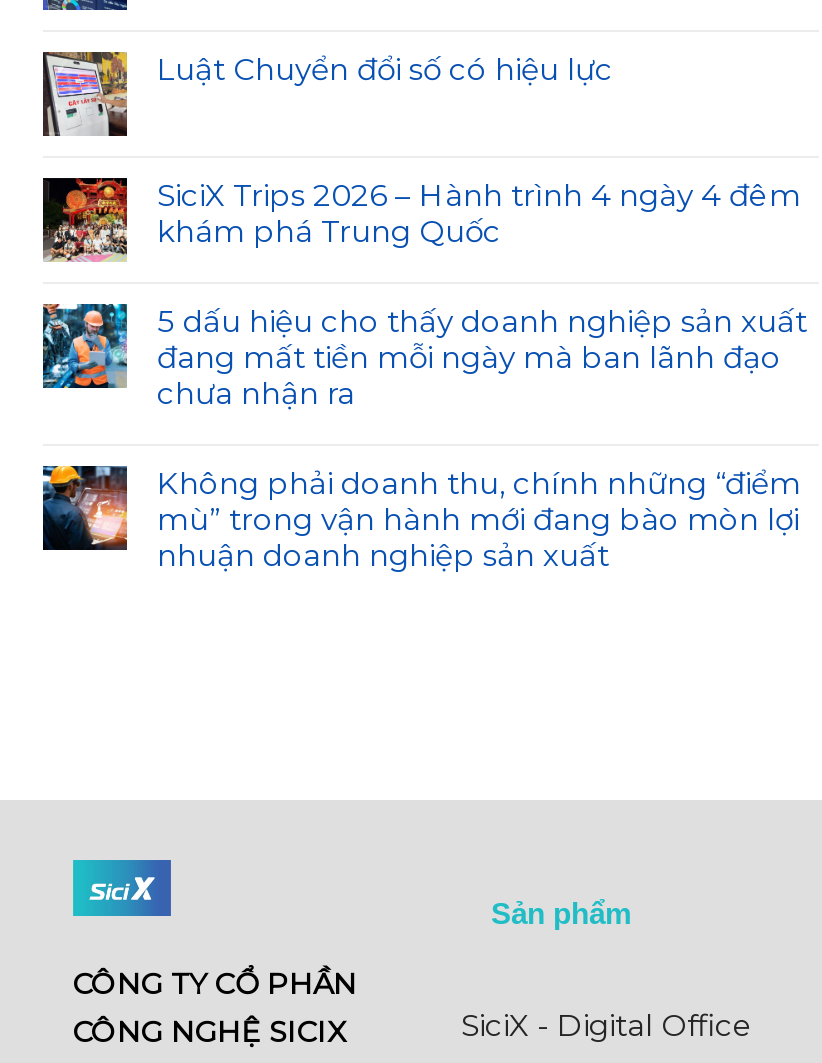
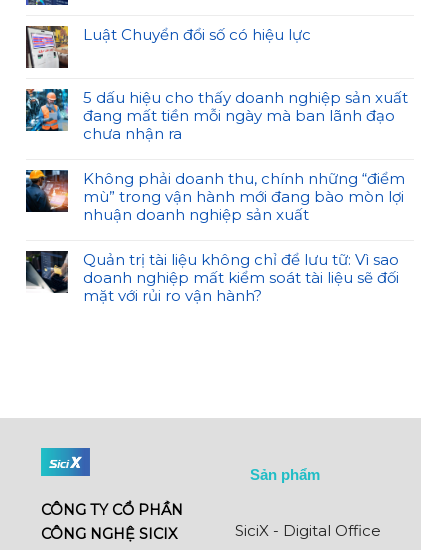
[43,176,801,262] [image] | SiciX Trips 2026 – Hành trình 4 ngày 4 đêm | khám phá Trung Quốc -> none
moved [39,300,807,574] -> [24,87,408,224]: [image] | 5 dấu hiệu cho thấy doanh nghiệp sản xuất | đang mất tiền mỗi ngày mà ban lãnh đạo | chưa nhận ra | Không phải doanh thu, chính những “điểm | mù” trong vận hành mới đang bào mòn lợi | nhuận doanh nghiệp sản xuất
none -> [25,250,399,305] [image] | Quản trị tài liệu không chỉ để lưu tữ: Vì sao | doanh nghiệp mất kiểm soát tài liệu sẽ đối | mặt với rủi ro vận hành?

